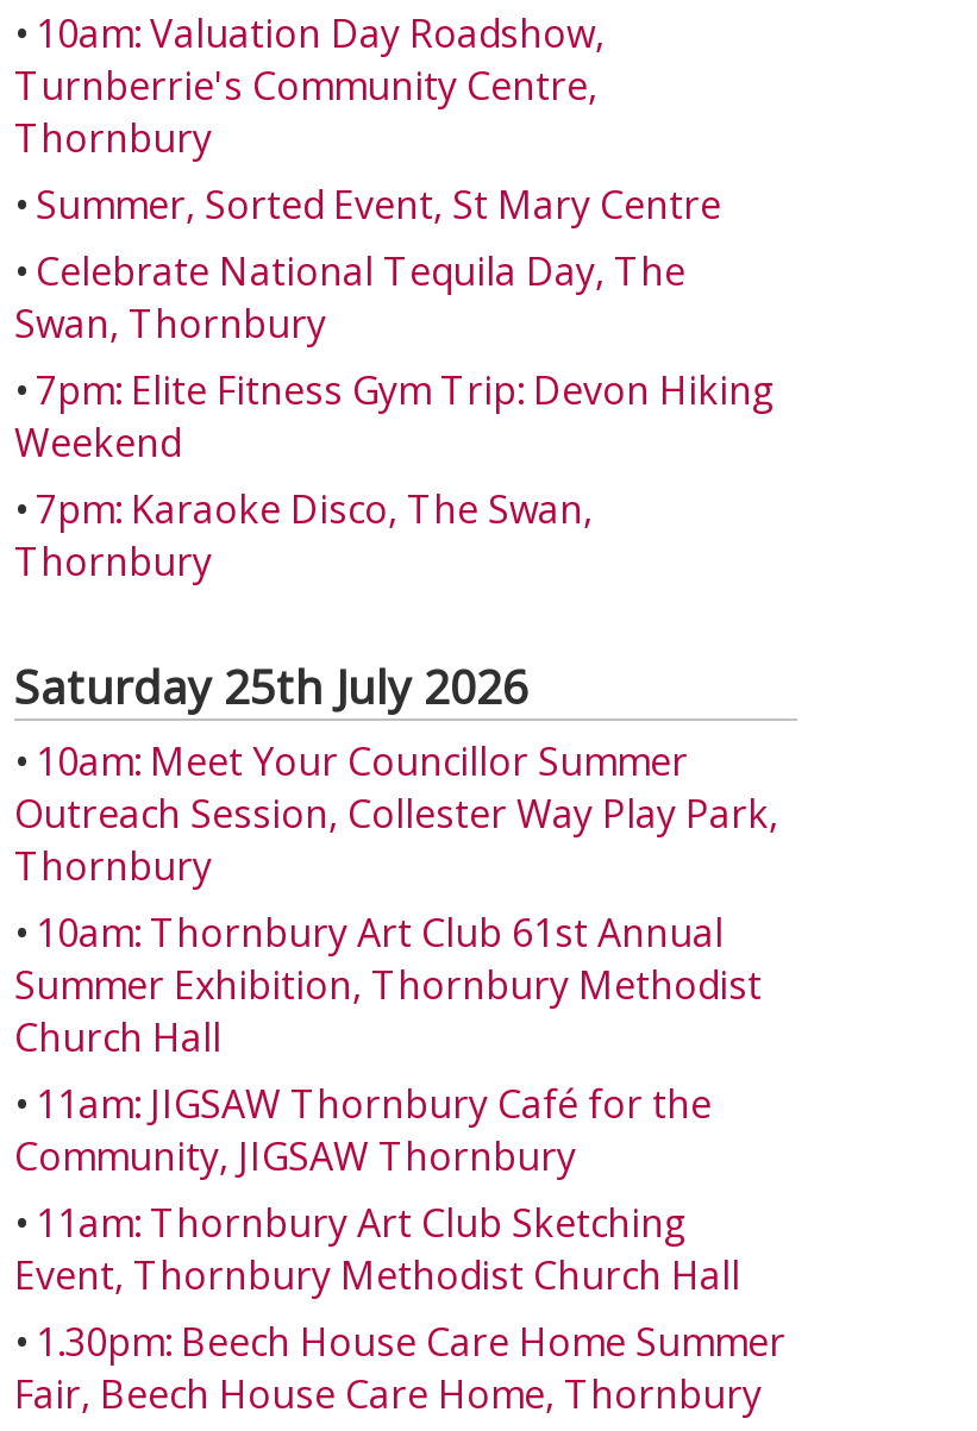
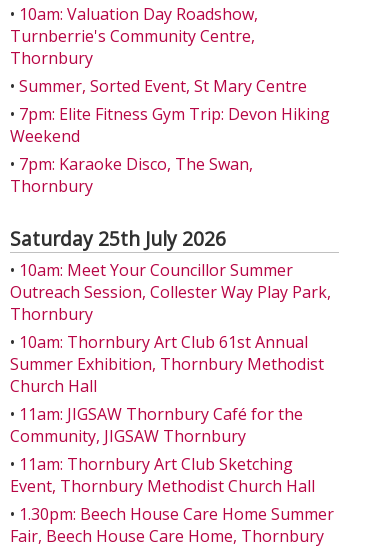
[14,245,685,350] • Celebrate National Tequila Day, The | Swan, Thornbury -> none

